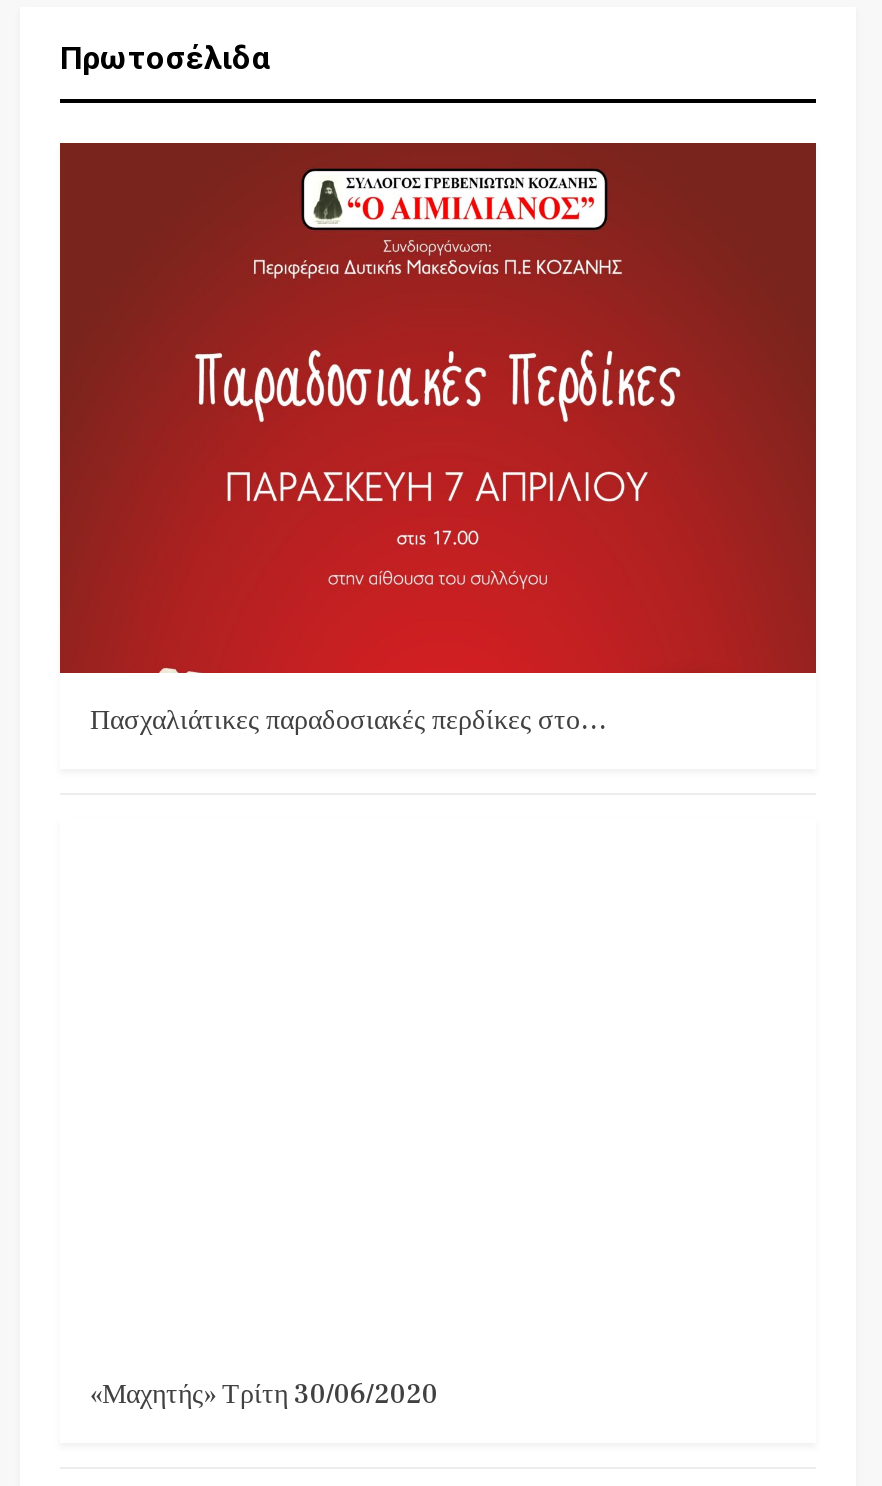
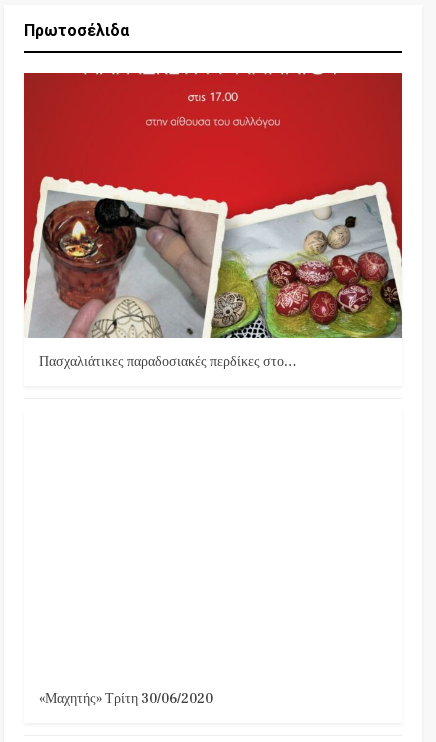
[58,143,818,675] [image] -> [24,72,403,339] [image]

